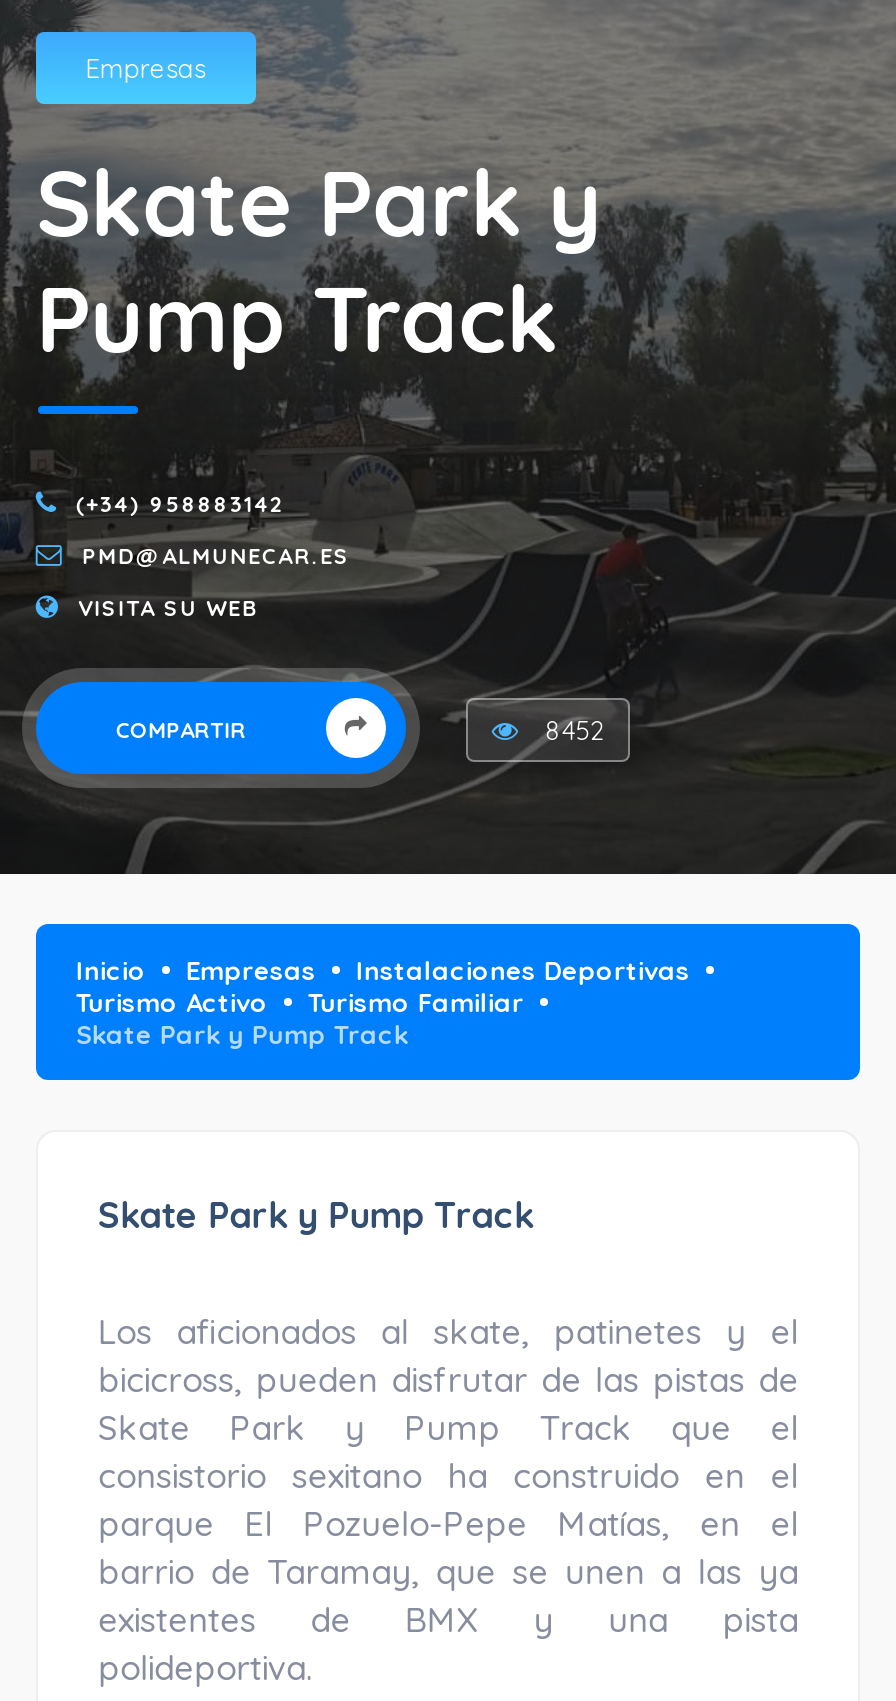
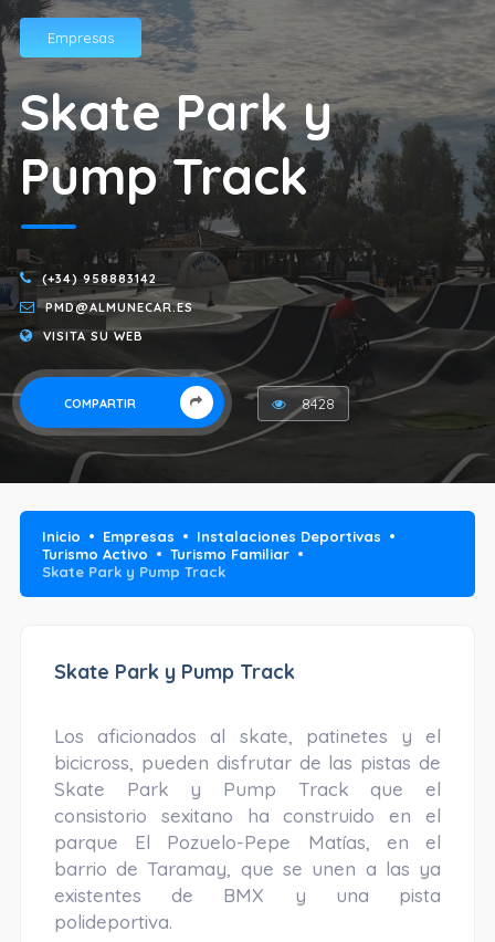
[538,714,604,746] 8452 -> [297,395,335,412] 8428

